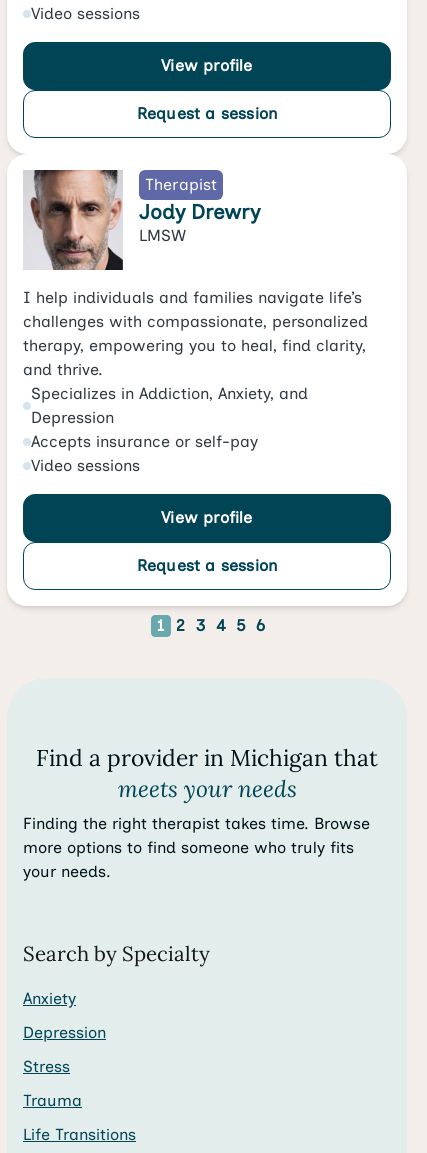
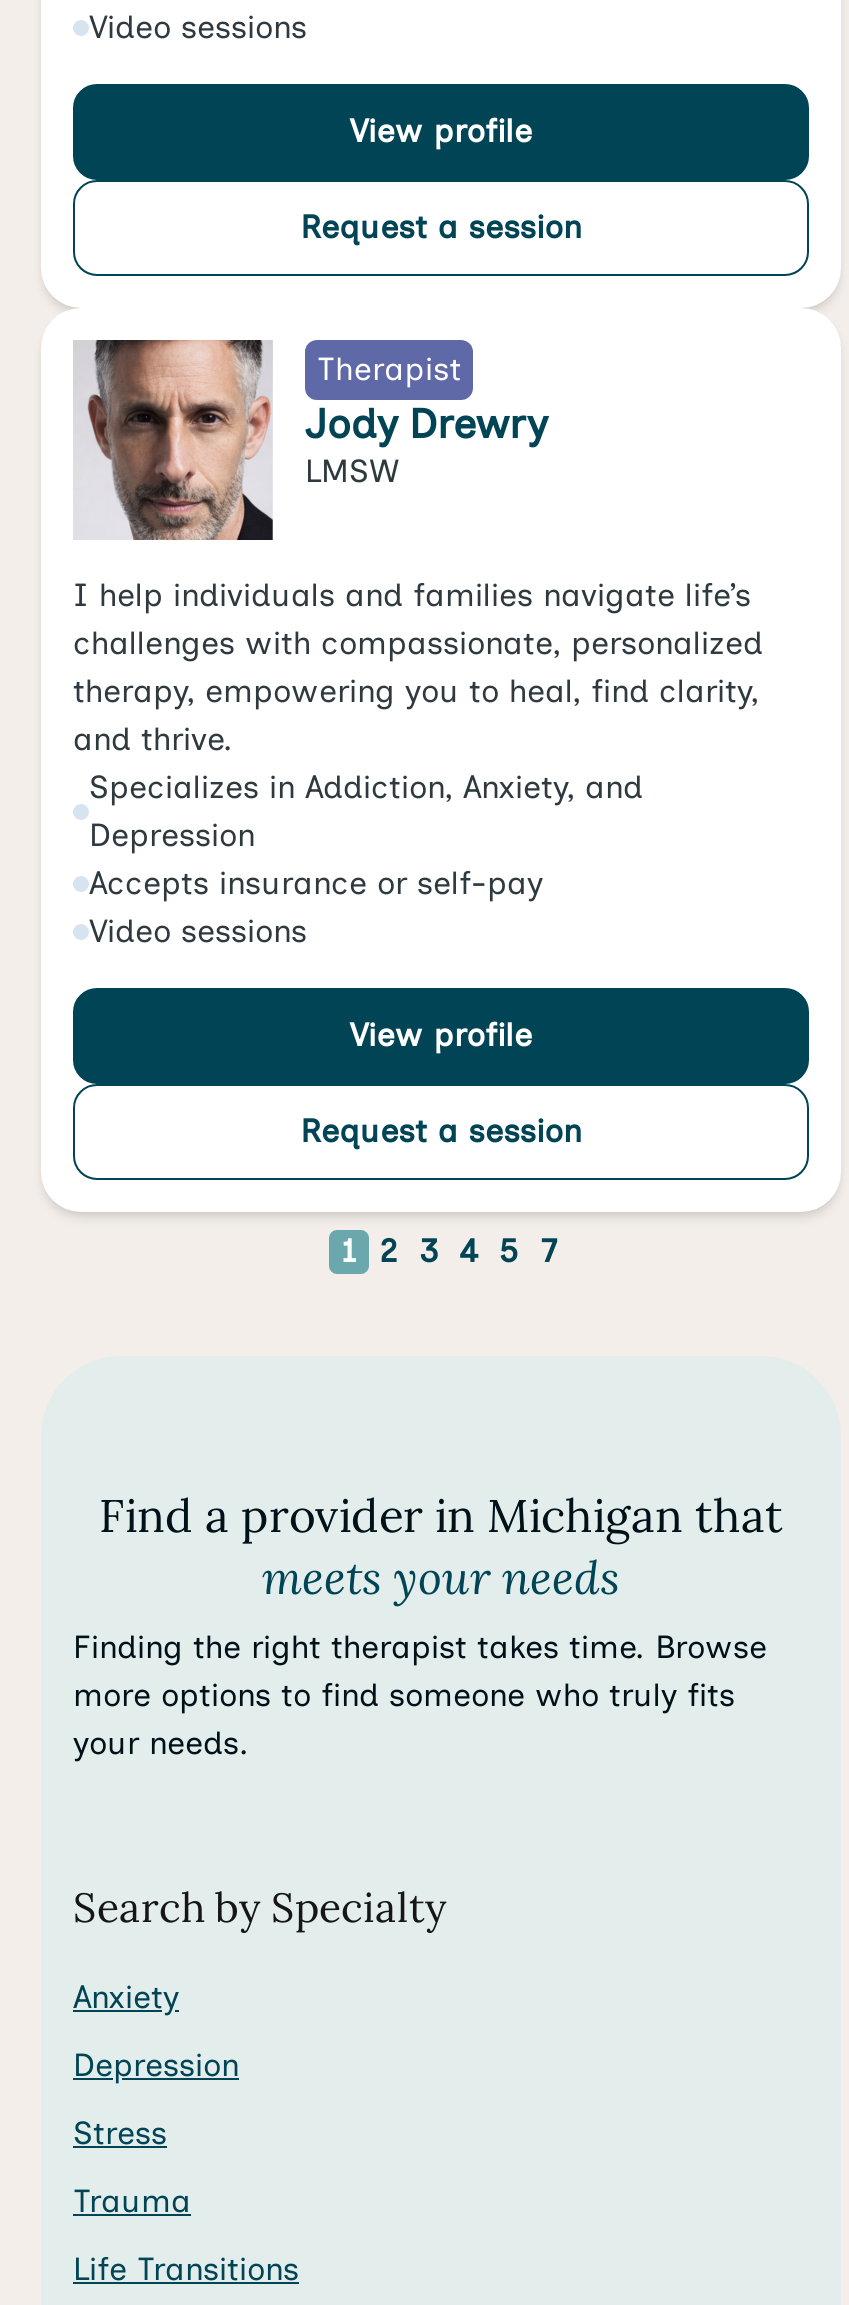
[157,616,266,635] 1 2 3 4 5 6 -> [342,1232,557,1270] 1 2 3 4 5 7

